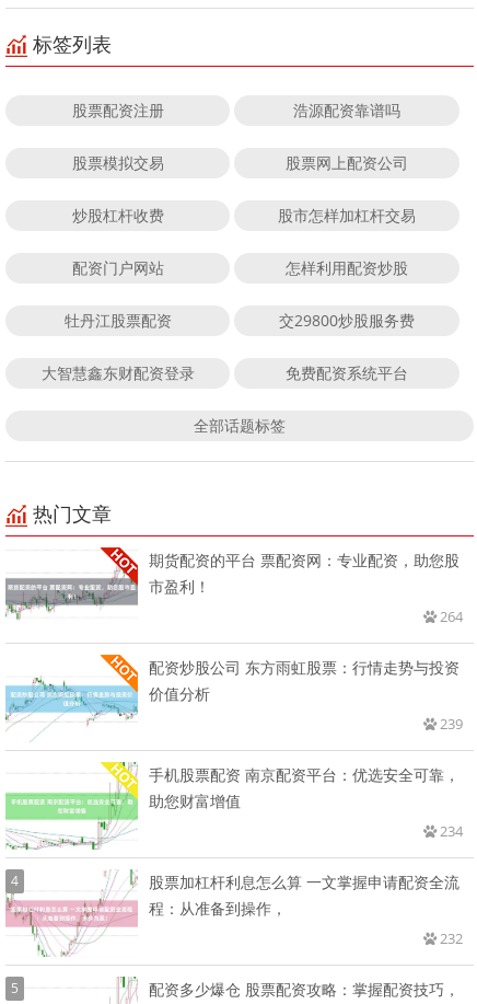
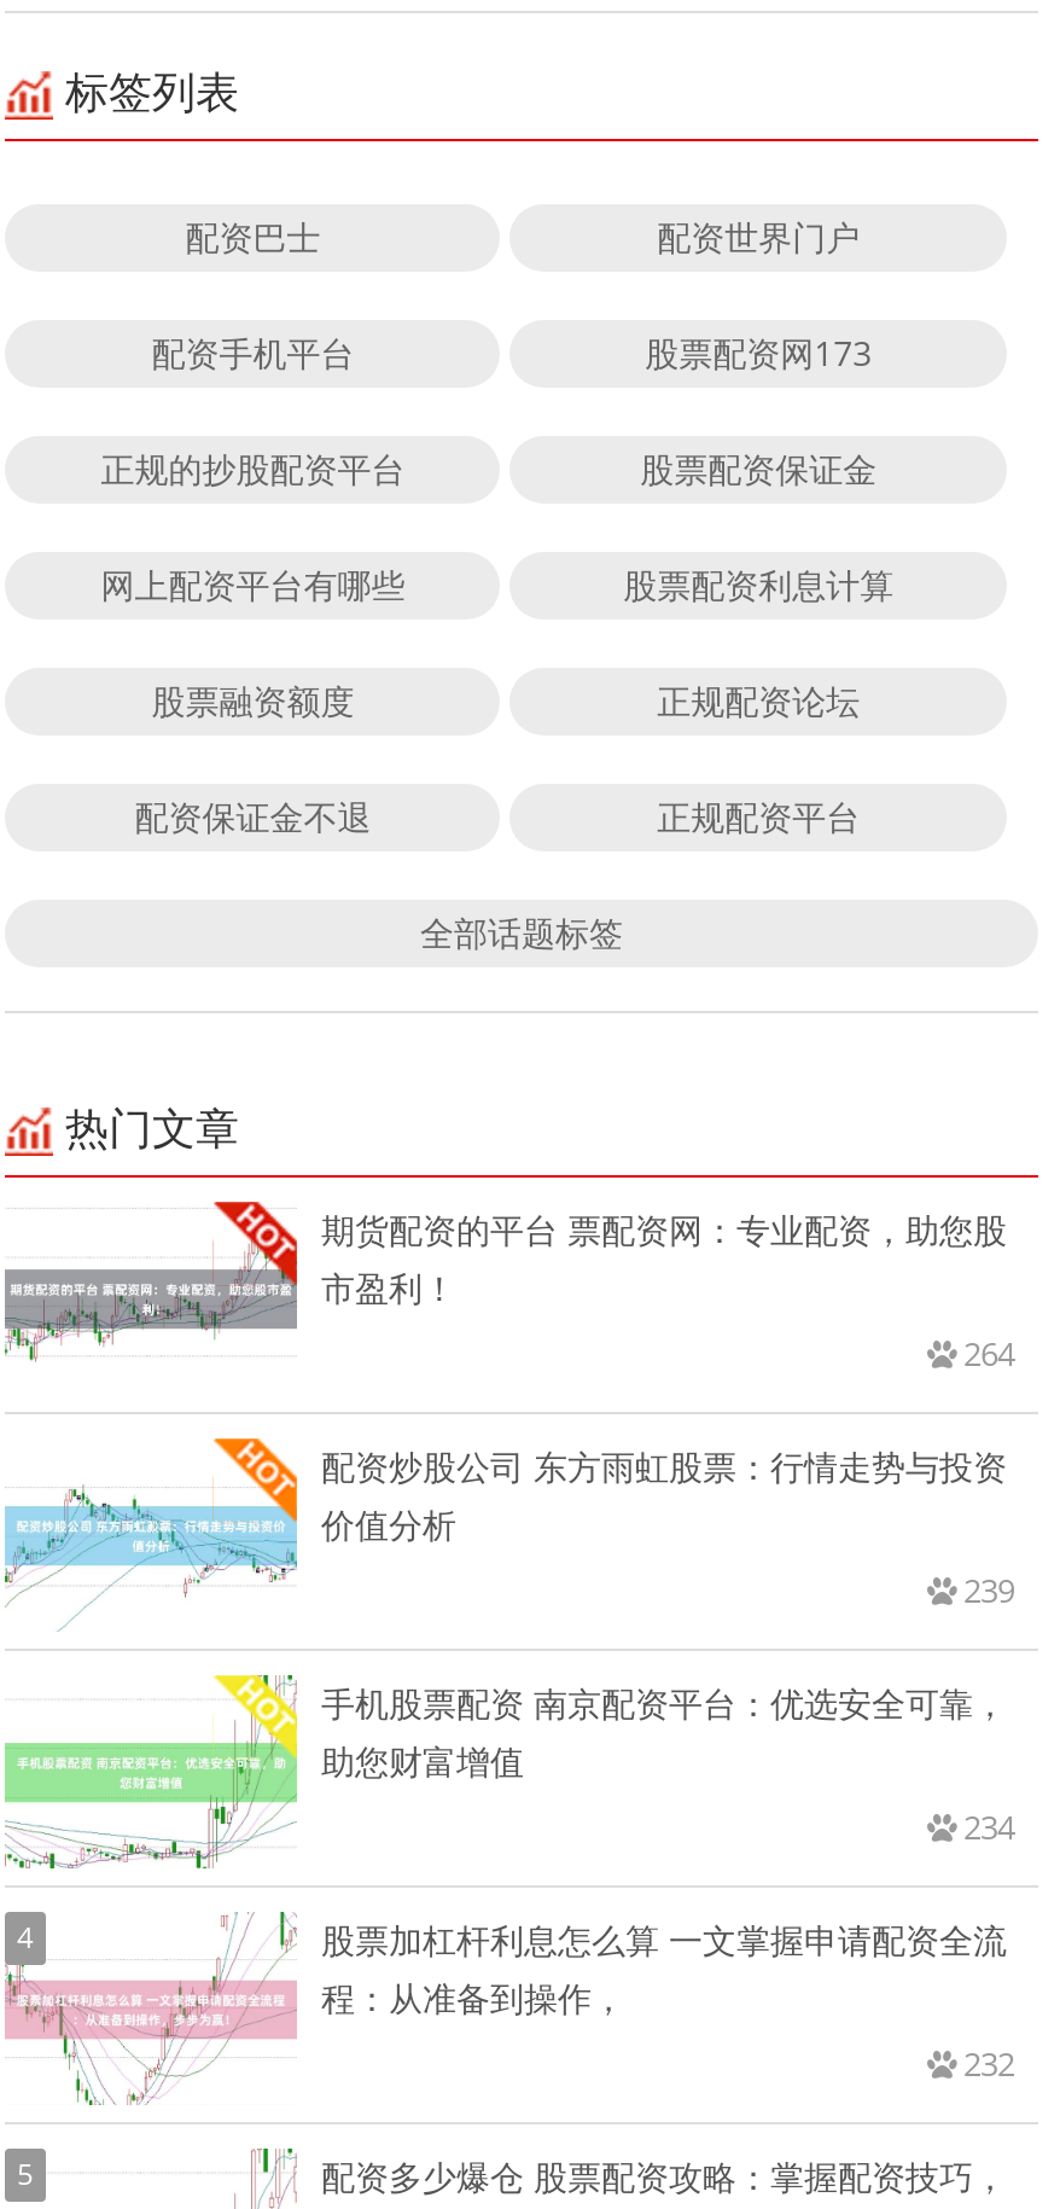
[72,100,401,121] 股票配资注册 | 浩源配资靠谱吗 -> [185,215,860,261] 配资巴士 | 配资世界门户
[72,153,408,174] 股票模拟交易 | 股票网上配资公司 -> [151,331,872,377] 配资手机平台 | 股票配资网173
[72,205,416,226] 炒股杠杆收费 | 股市怎样加杠杆交易 -> [101,447,877,493] 正规的抄股配资平台 | 股票配资保证金
[72,258,408,279] 配资门户网站 | 怎样利用配资炒股 -> [101,563,894,609] 网上配资平台有哪些 | 股票配资利息计算
[64,310,415,331] 牡丹江股票配资 | 交29800炒股服务费 -> [151,679,860,725] 股票融资额度 | 正规配资论坛
[41,363,408,384] 大智慧鑫东财配资登录 | 免费配资系统平台 -> [134,795,860,841] 配资保证金不退 | 正规配资平台

